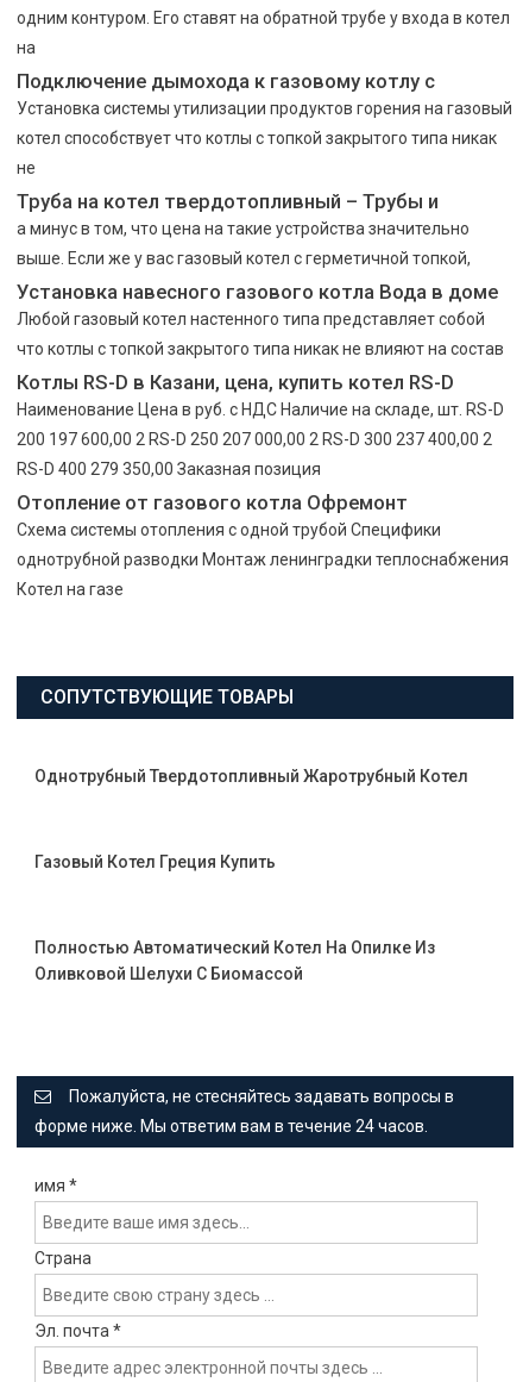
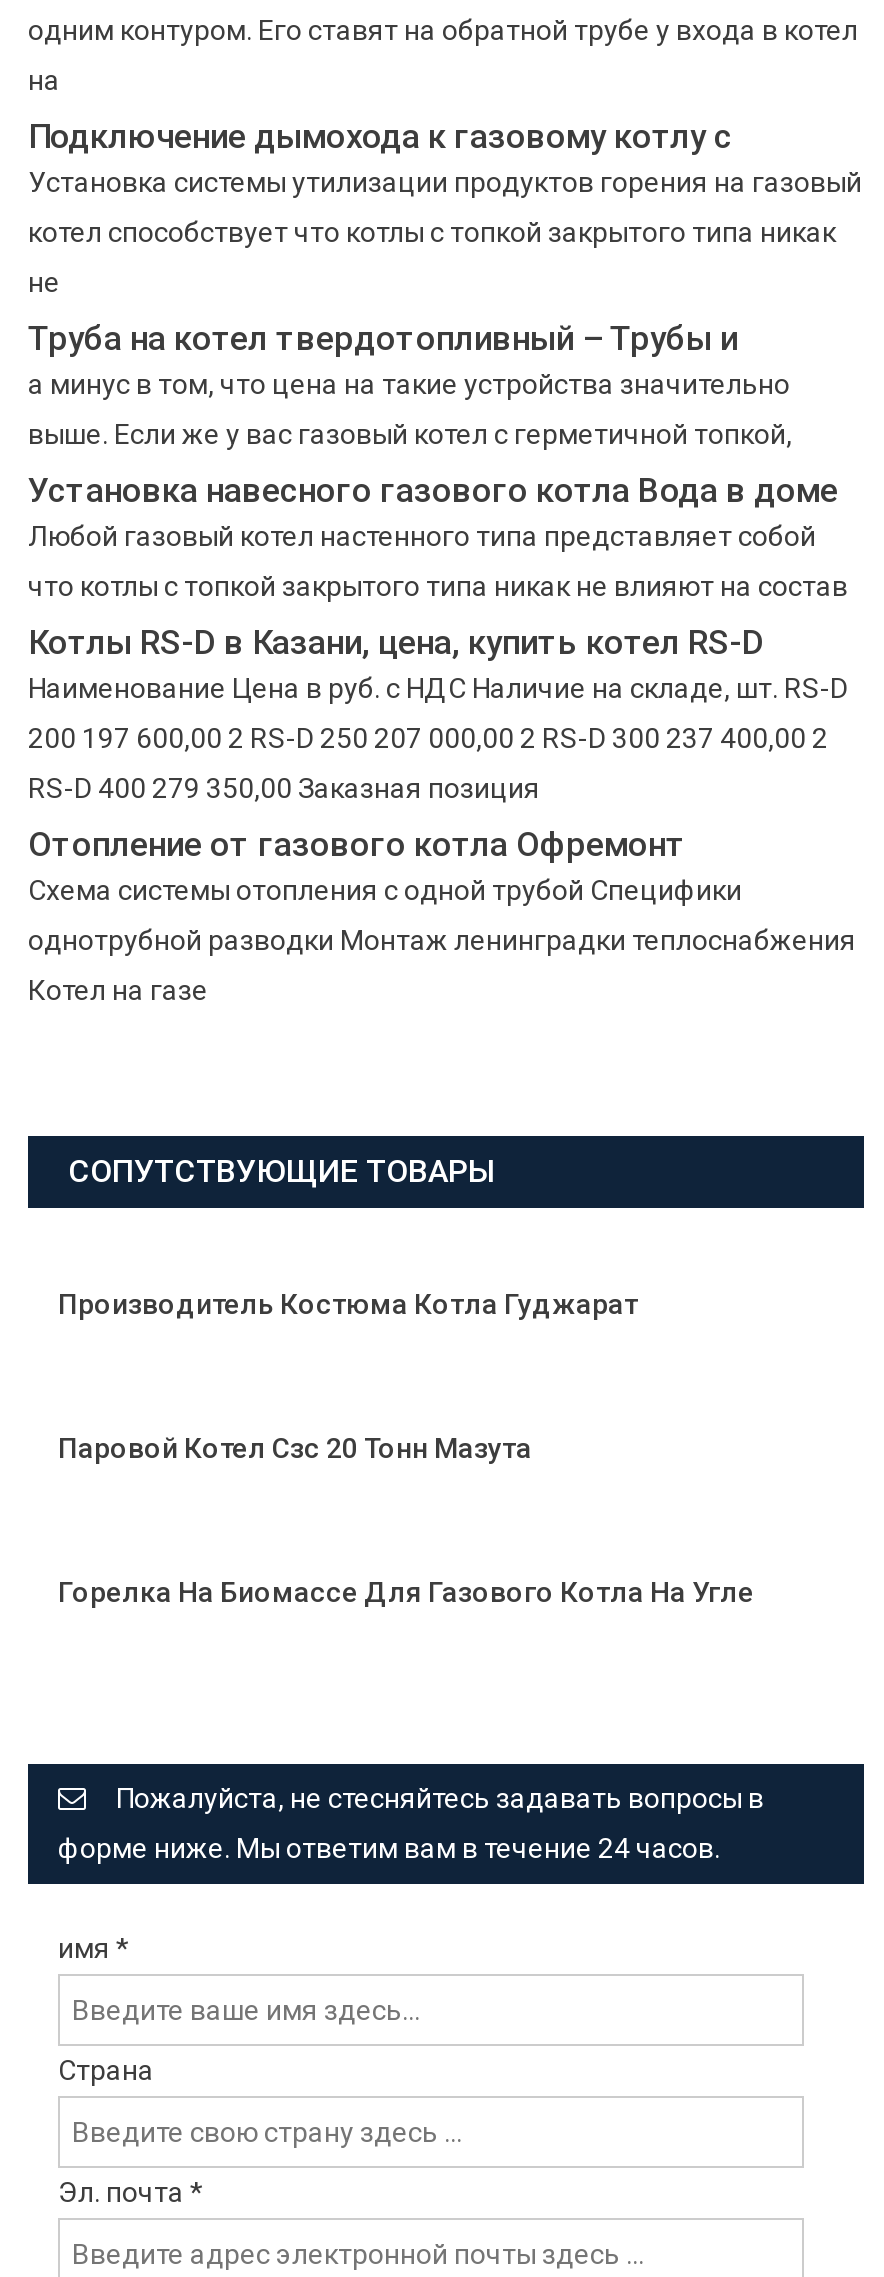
[34,766,468,786] Однотрубный Твердотопливный Жаротрубный Котел -> [58,1288,638,1320] Производитель Костюма Котла Гуджарат
[34,852,276,871] Газовый Котел Греция Купить -> [58,1432,532,1464] Паровой Котел Сзс 20 Тонн Мазута
[34,938,435,983] Полностью Автоматический Котел На Опилке Из | Оливковой Шелухи С Биомассой -> [58,1576,754,1608] Горелка На Биомассе Для Газового Котла На Угле

